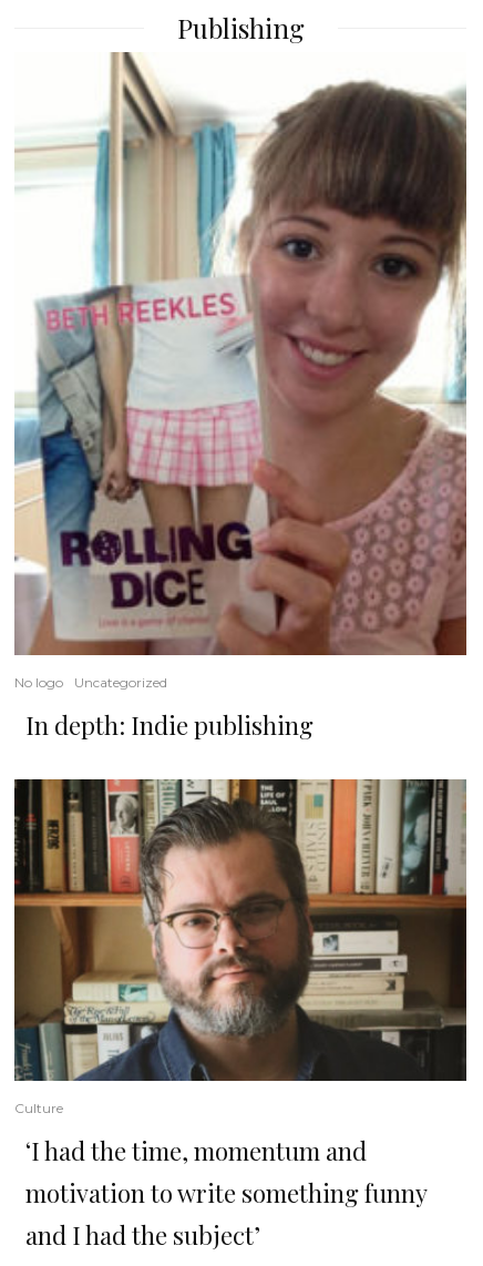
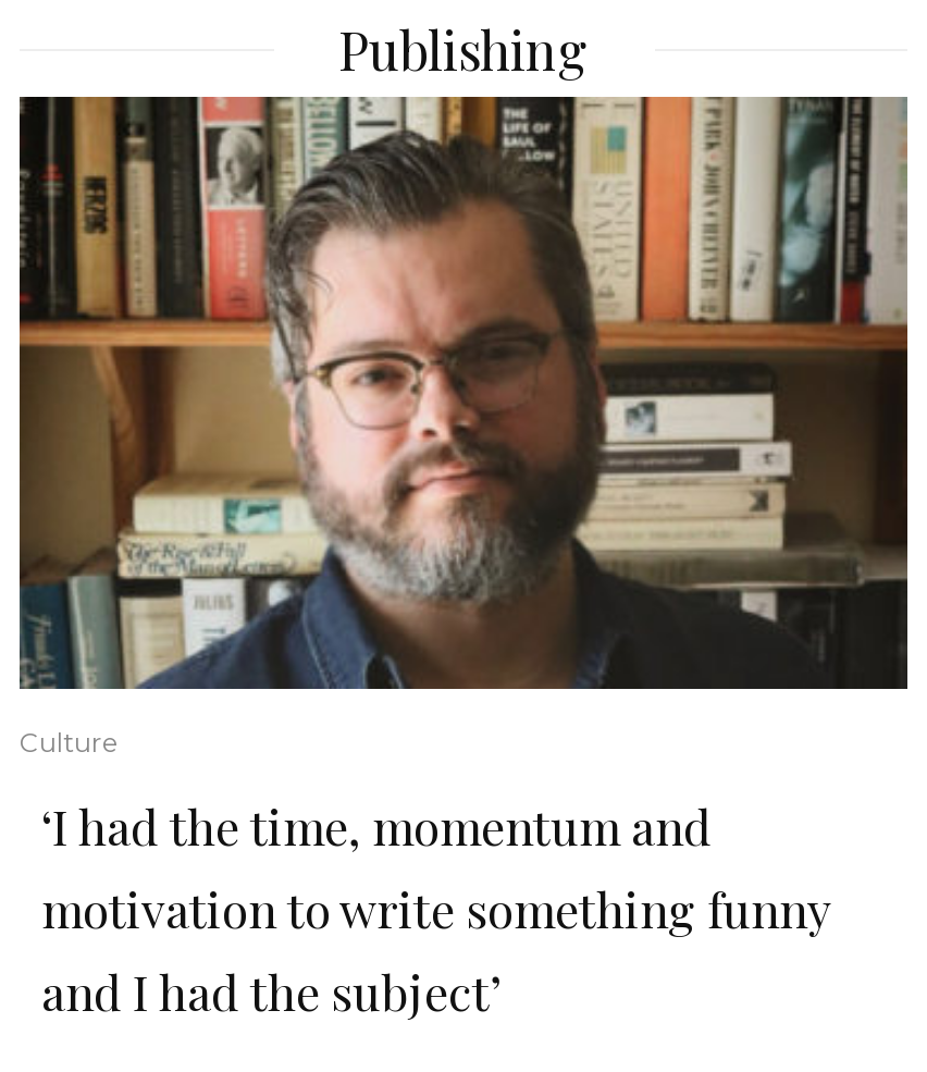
[13,51,467,742] [image] | No logo | Uncategorized | In depth: Indie publishing -> none

